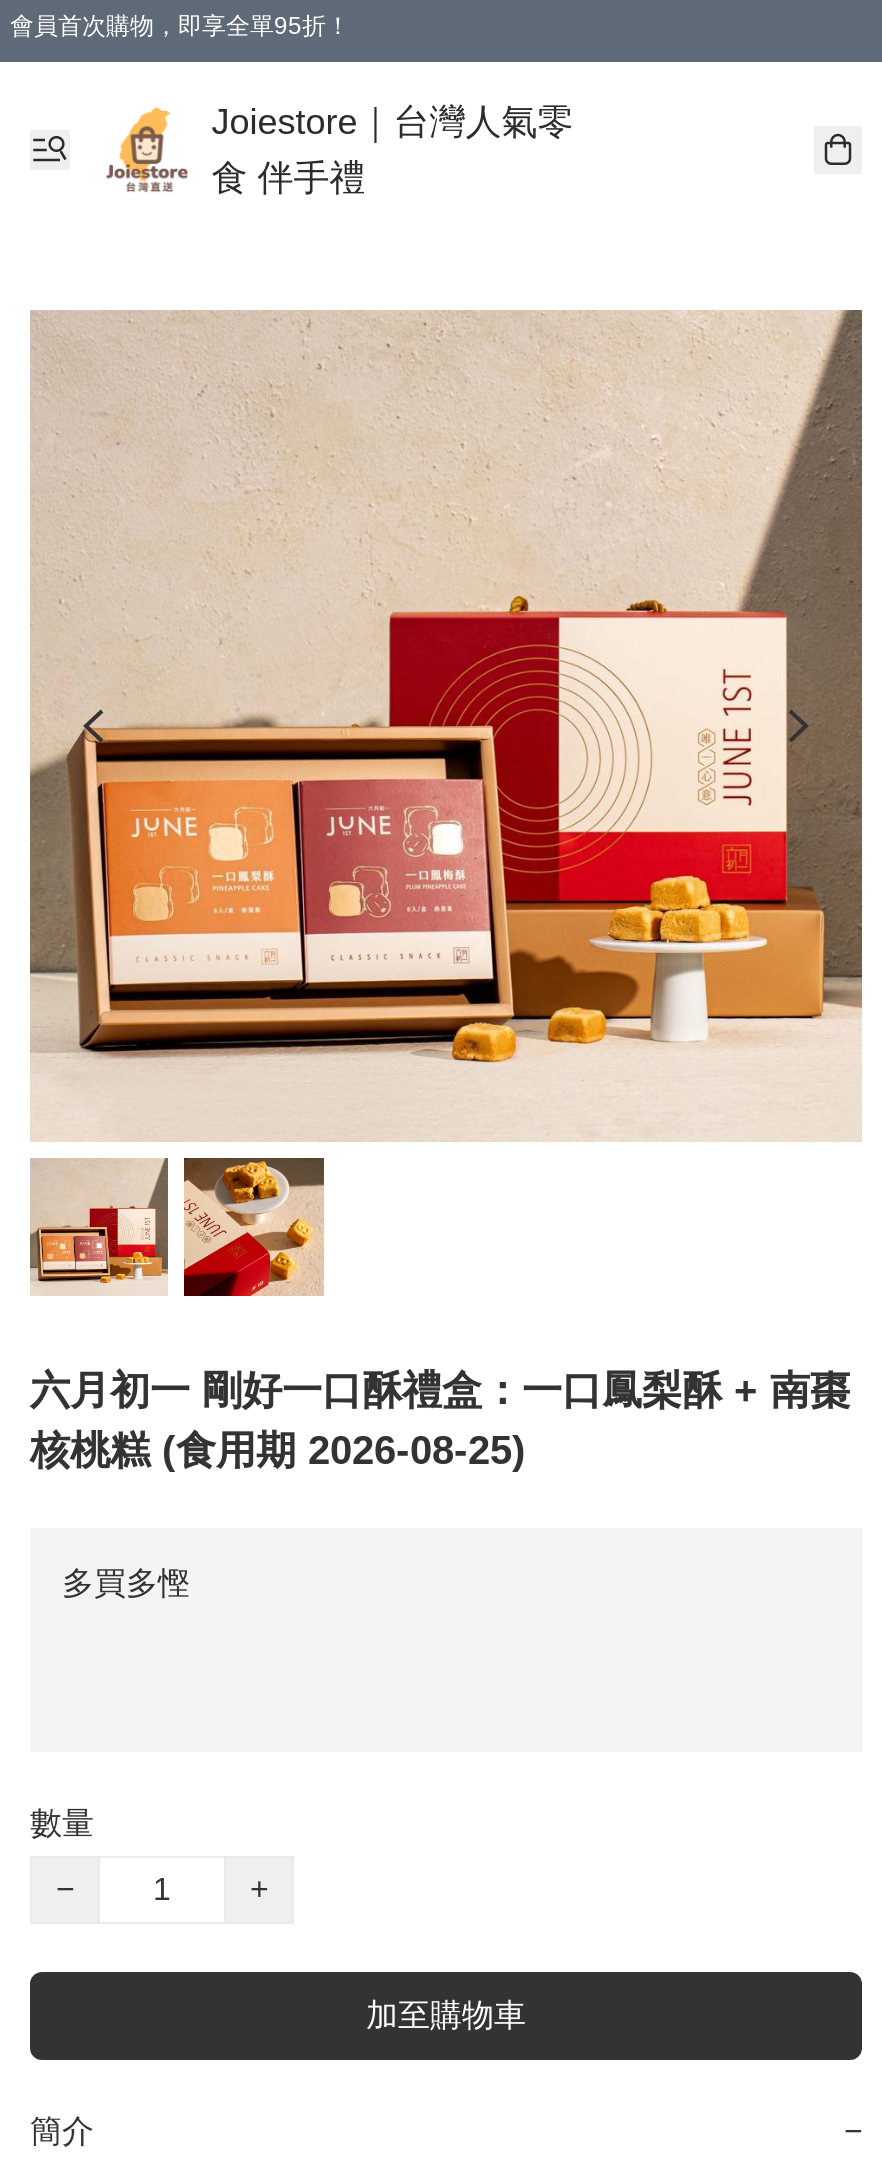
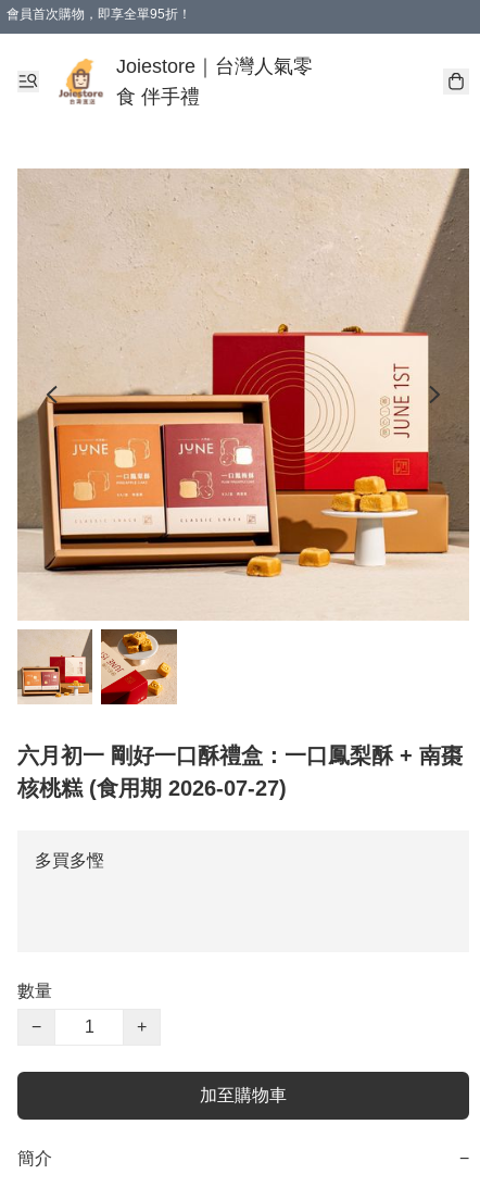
[30,1429,526,1473] 核桃糕 (食用期 2026-08-25) -> [17,776,287,800] 核桃糕 (食用期 2026-07-27)

